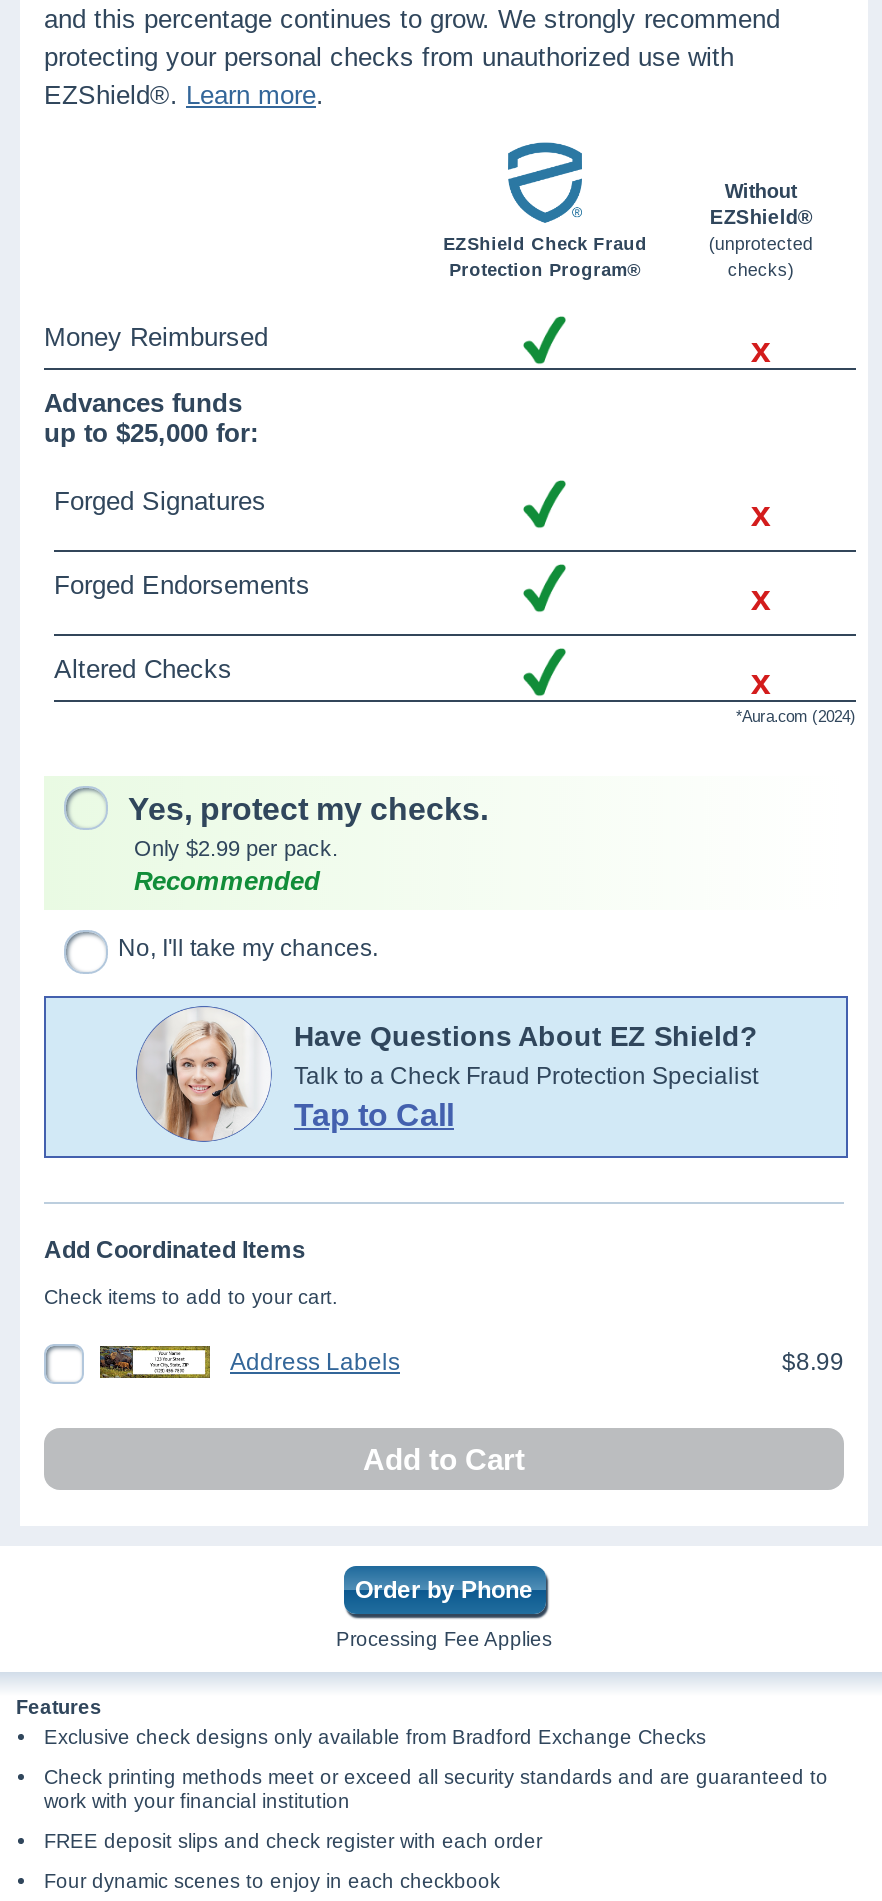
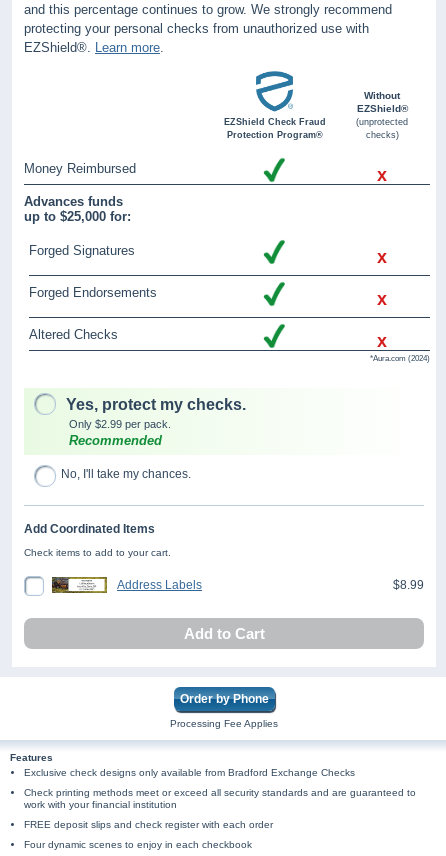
[42,994,850,1160] [image] | Have Questions About EZ Shield? | Talk to a Check Fraud Protection Specialist | Tap to Call -> none

